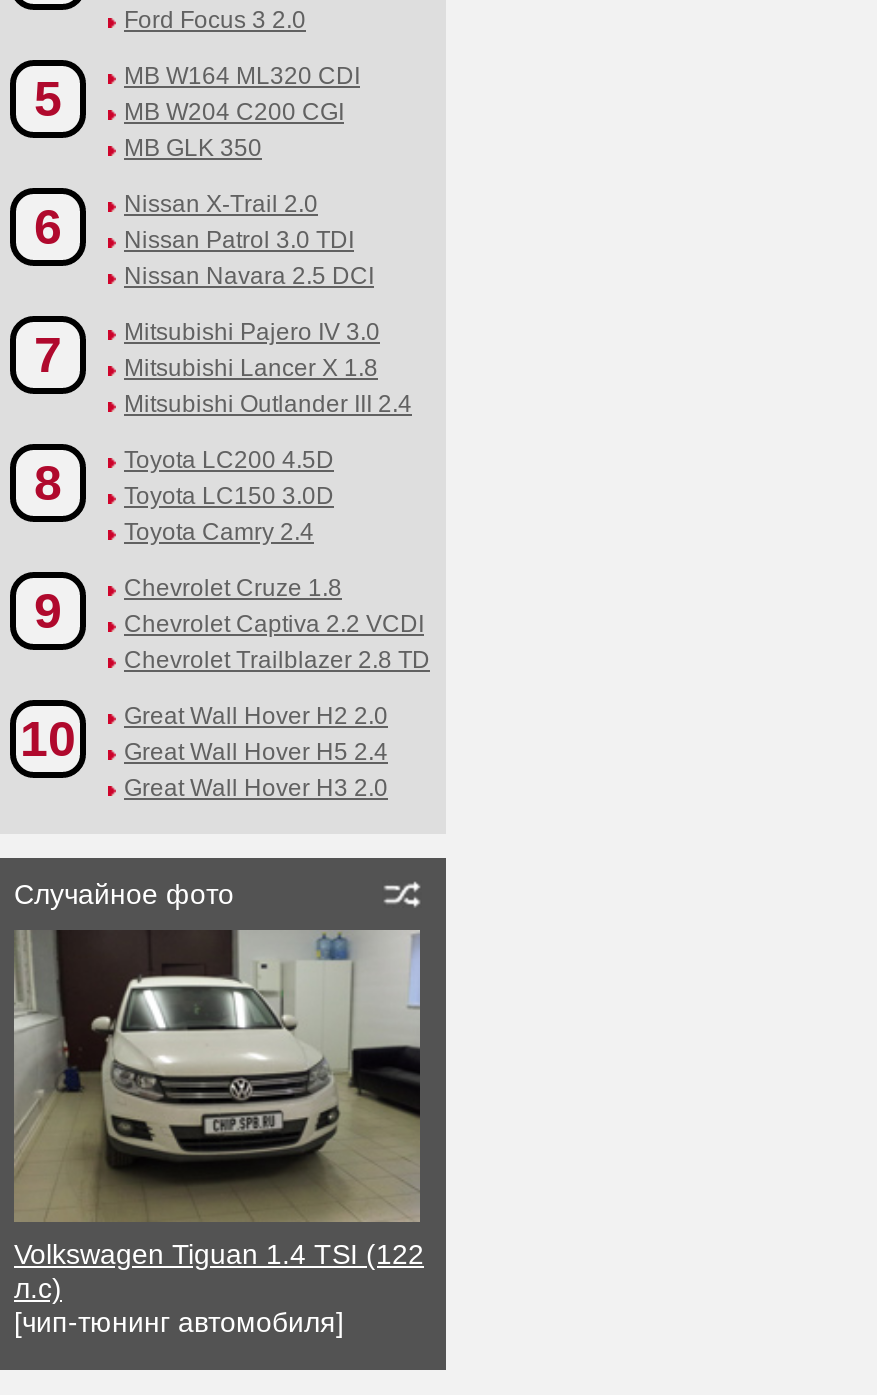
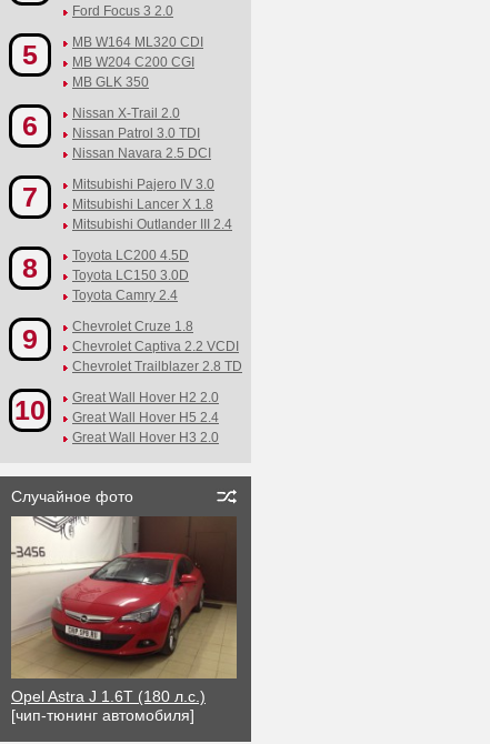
[14,928,424,1304] [image] | Volkswagen Tiguan 1.4 TSI (122 | л.с) -> [11,515,237,705] [image] | Opel Astra J 1.6T (180 л.с.)

